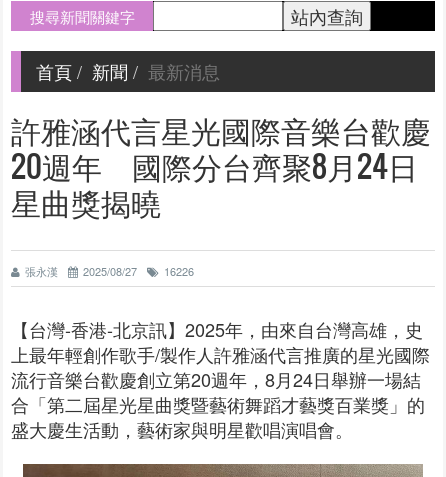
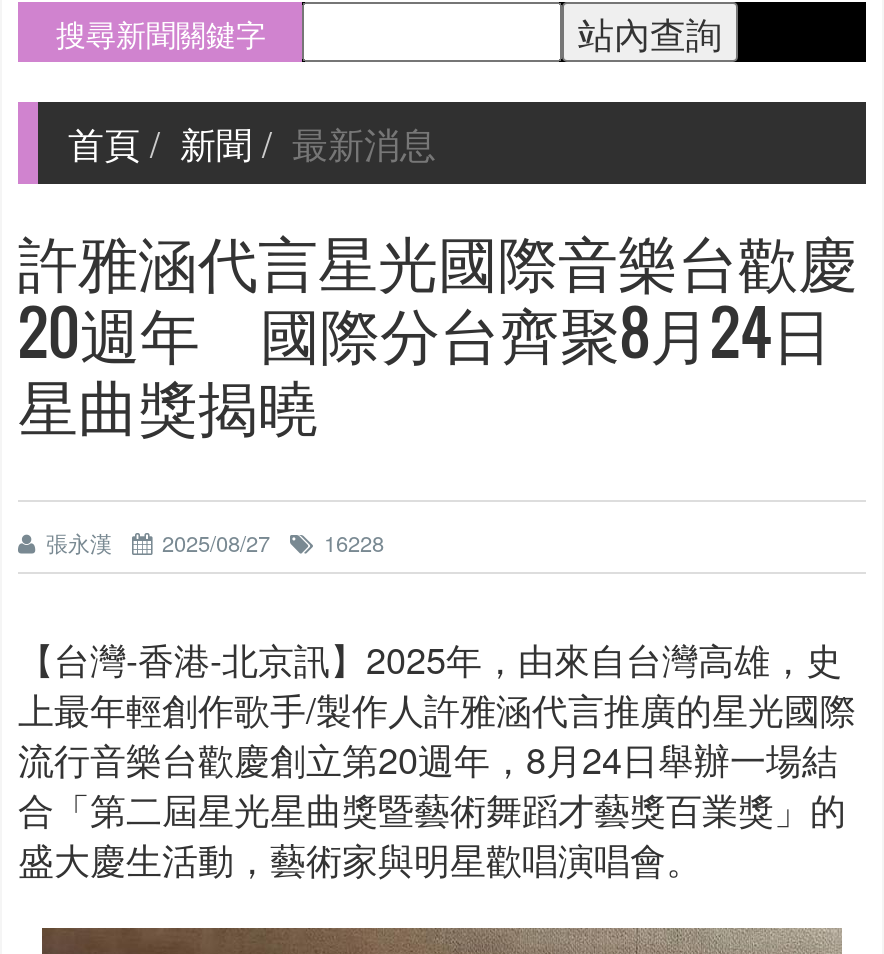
[25,263,194,279] 張永漢 2025/08/27 16226 -> [46,526,384,558] 張永漢 2025/08/27 16228

